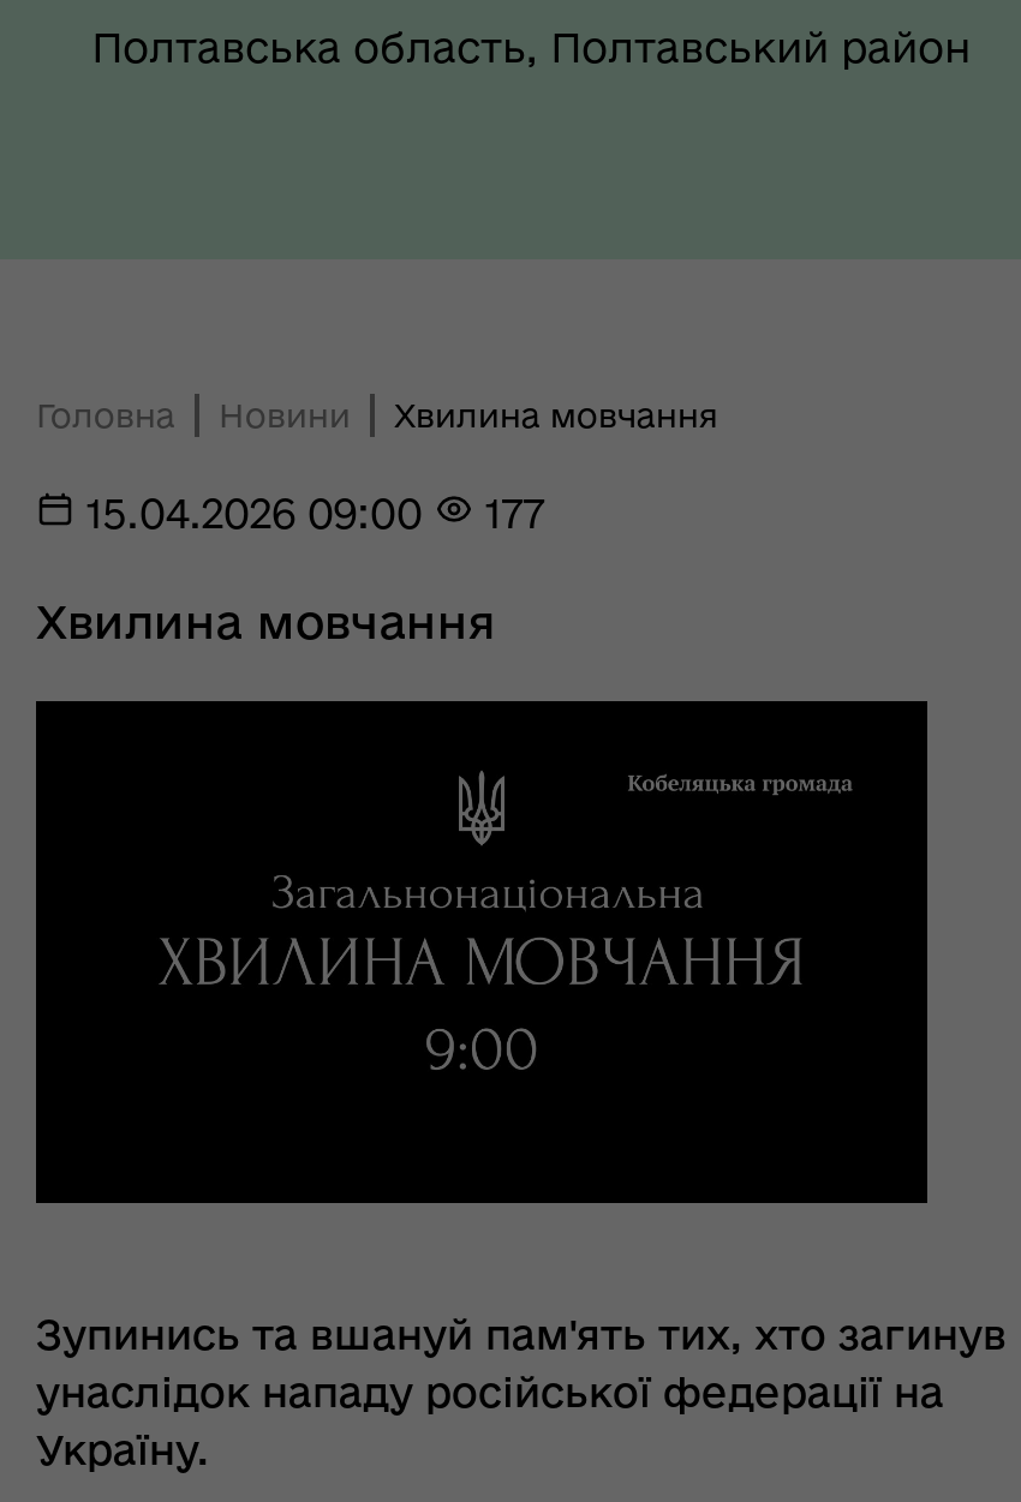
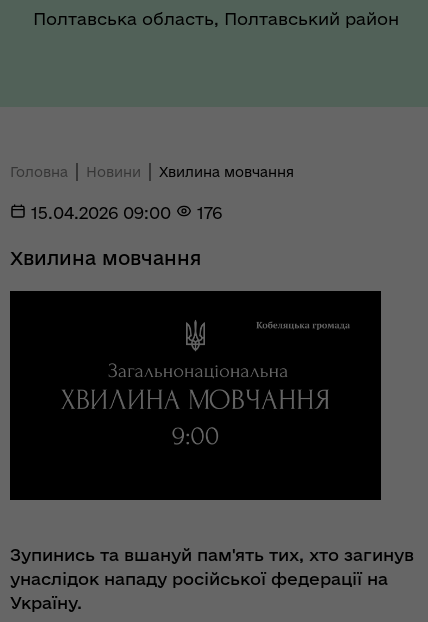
[74,490,545,535] 15.04.2026 09:00 177 -> [26,203,222,222] 15.04.2026 09:00 176

